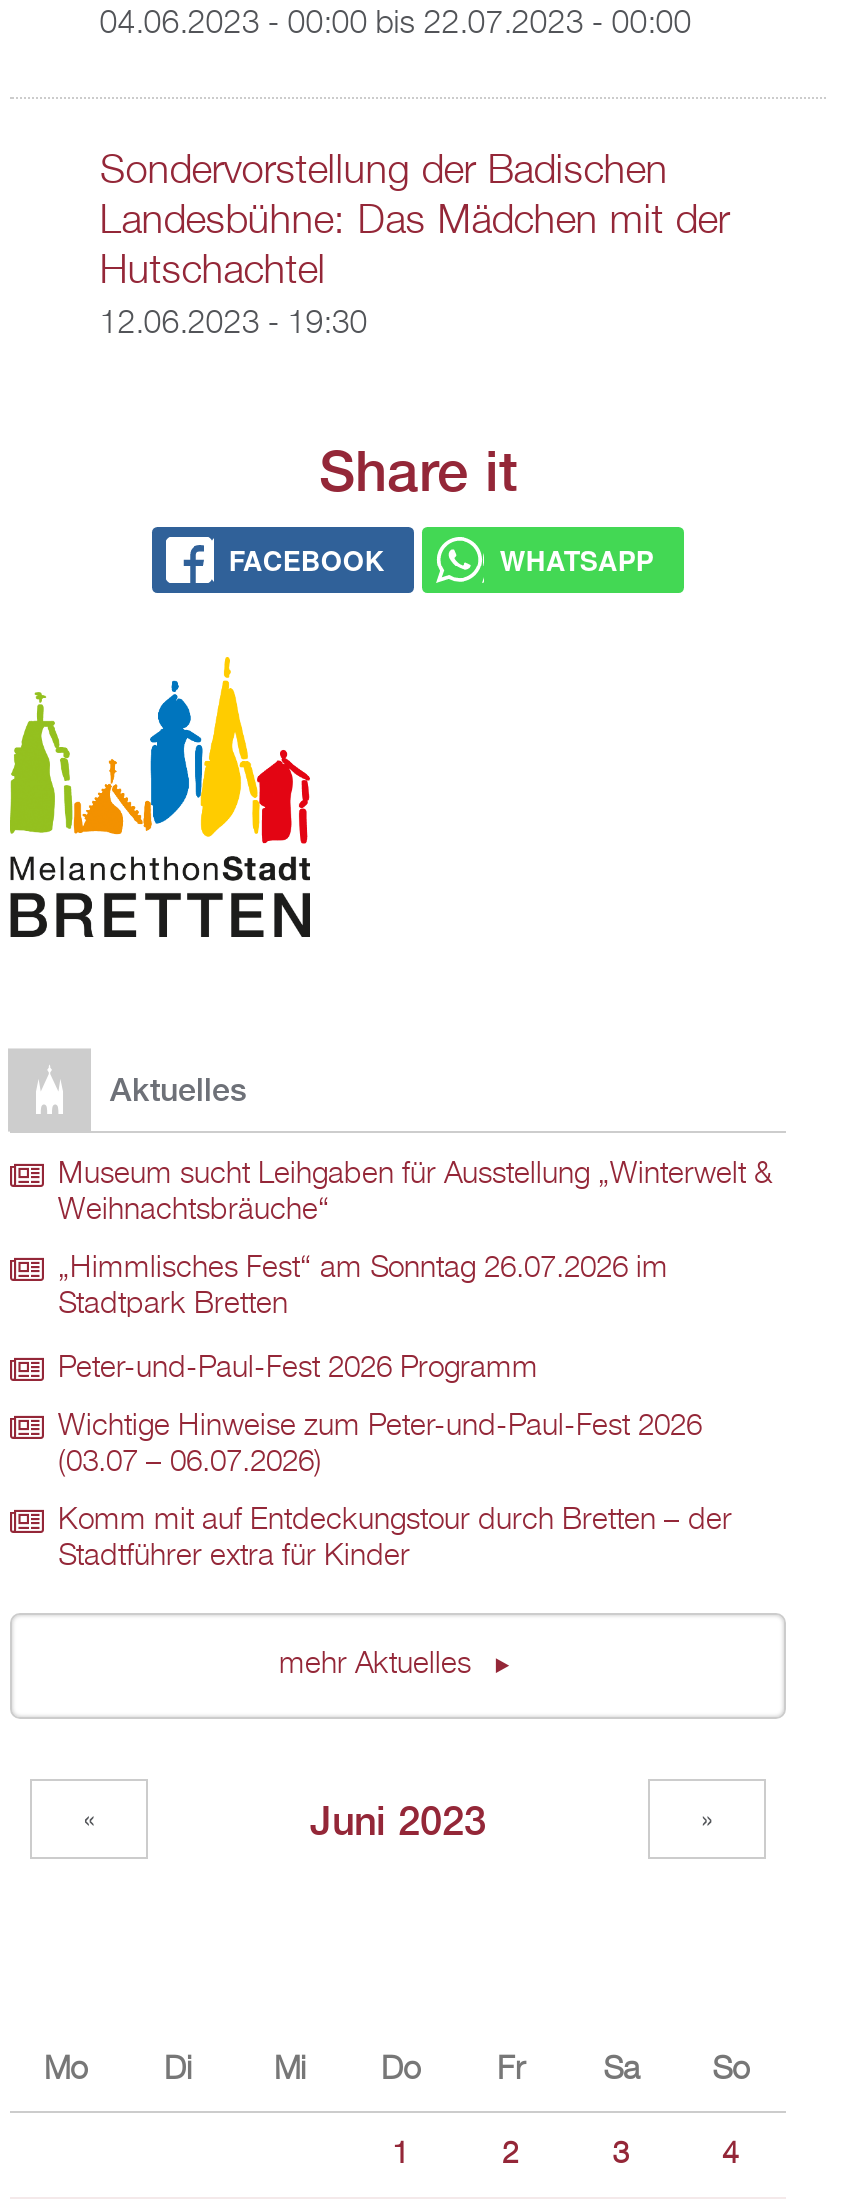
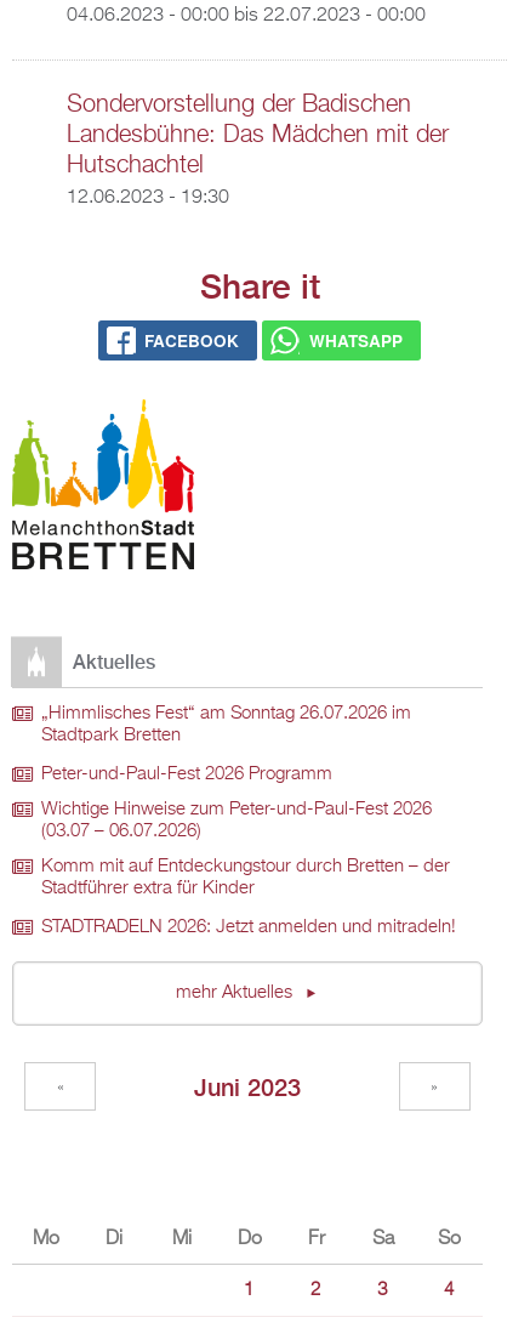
[58,1162,772,1226] Museum sucht Leihgaben für Ausstellung „Winterwelt & | Weihnachtsbräuche“ -> none
moved [58,1256,732,1572] -> [41,706,450,898]: „Himmlisches Fest“ am Sonntag 26.07.2026 im | Stadtpark Bretten | Peter-und-Paul-Fest 2026 Programm | Wichtige Hinweise zum Peter-und-Paul-Fest 2026 | (03.07 – 06.07.2026) | Komm mit auf Entdeckungstour durch Bretten – der | Stadtführer extra für Kinder
none -> [41,919,456,936] STADTRADELN 2026: Jetzt anmelden und mitradeln!

